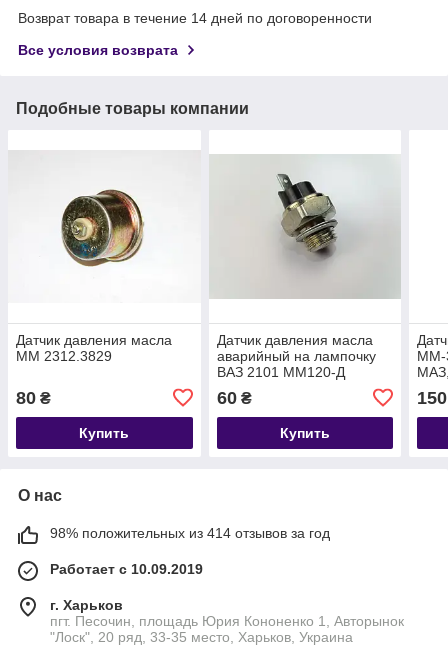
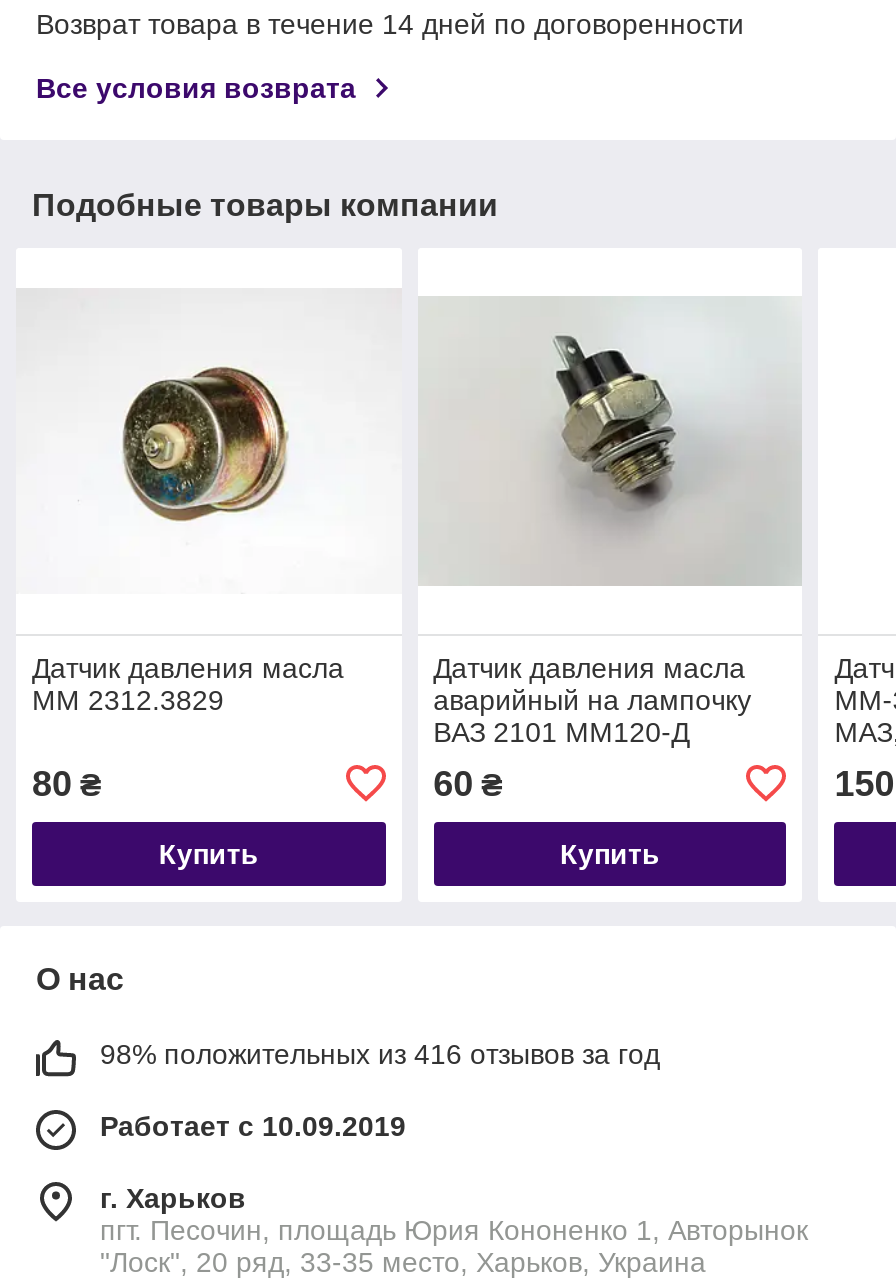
[50,525,330,541] 98% положительных из 414 отзывов за год -> [100,1038,660,1070] 98% положительных из 416 отзывов за год

